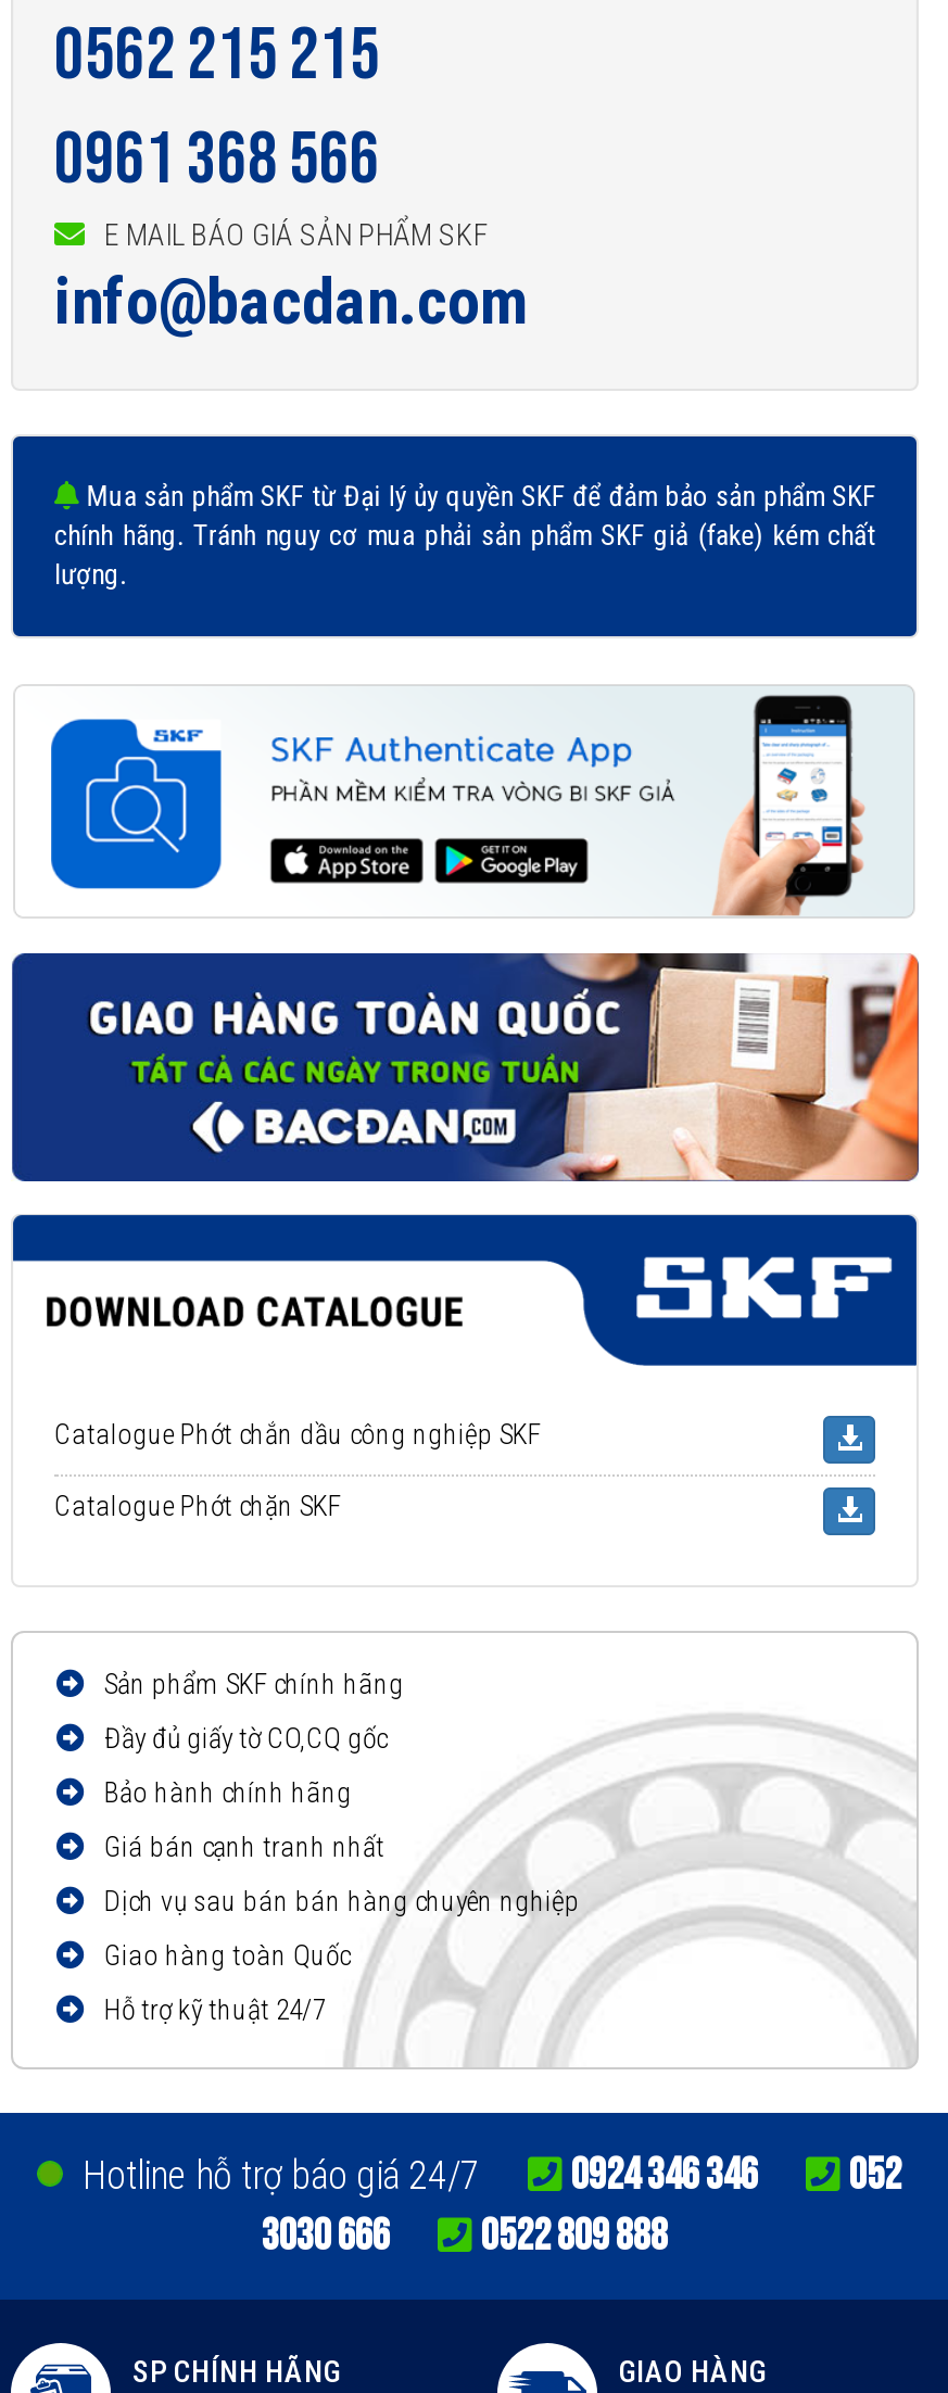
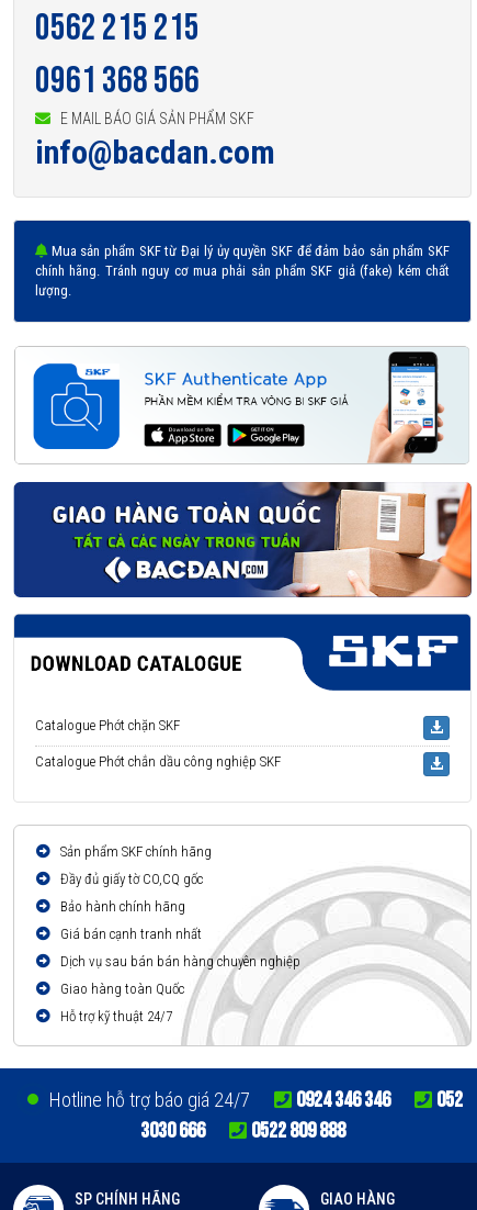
moved [54,1417,541,1449] -> [35,753,281,769]: Catalogue Phớt chắn dầu công nghiệp SKF
moved [54,1489,341,1521] -> [35,716,180,733]: Catalogue Phớt chặn SKF

